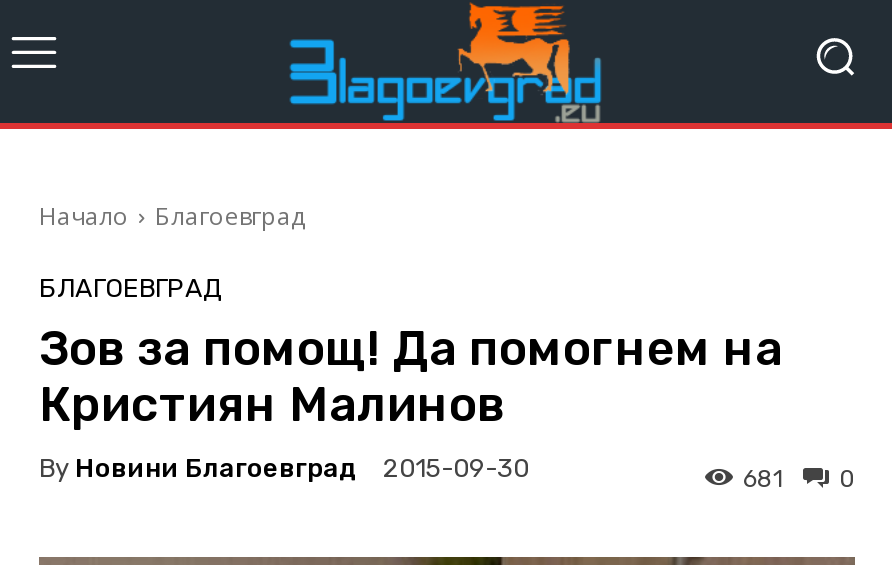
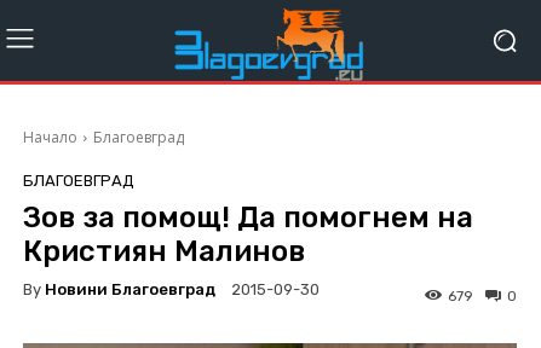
[743,465,855,493] 681 0 -> [448,288,517,305] 679 0

